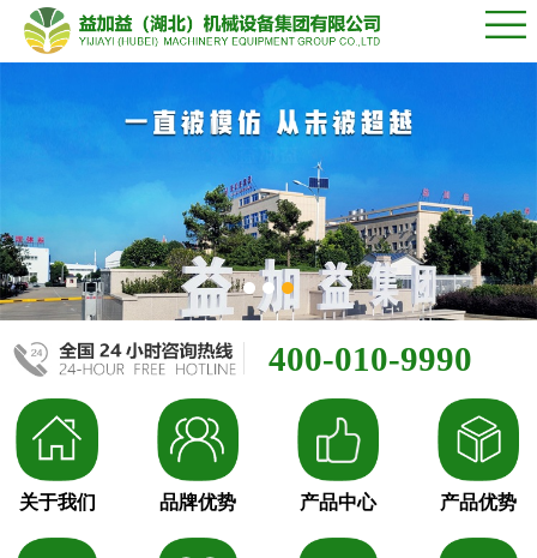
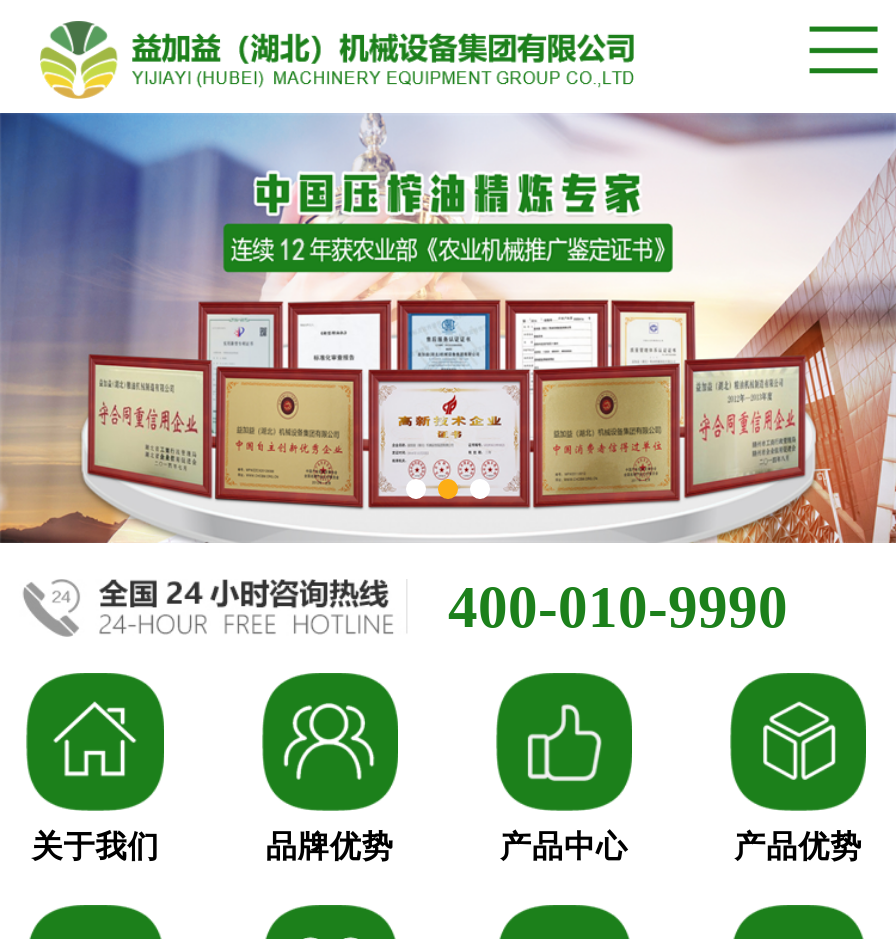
[4,61,533,322] [image] -> [6,111,890,545] [image]

